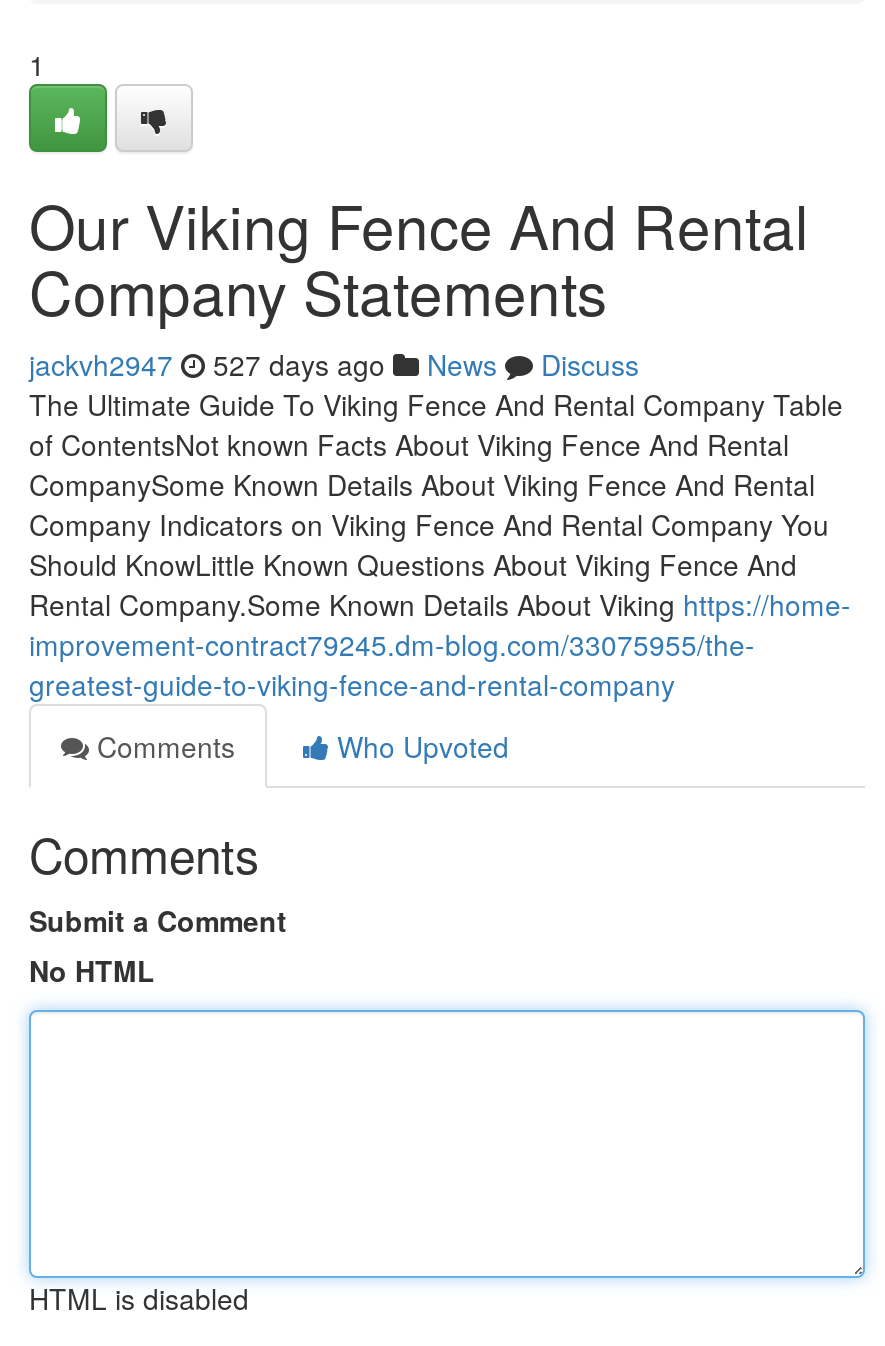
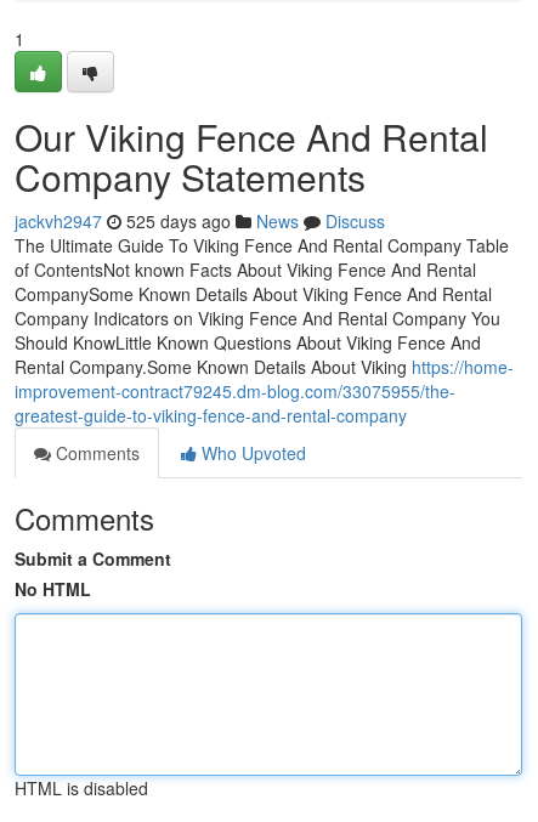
[29,344,639,384] jackvh2947 527 days ago News Discuss -> [15,209,385,233] jackvh2947 525 days ago News Discuss

